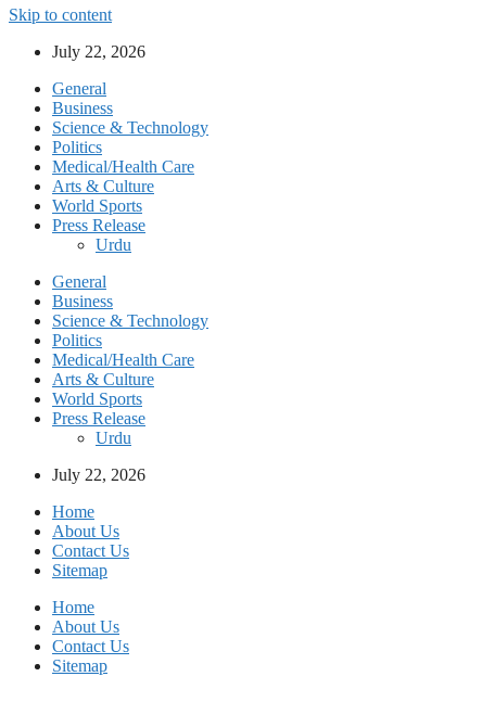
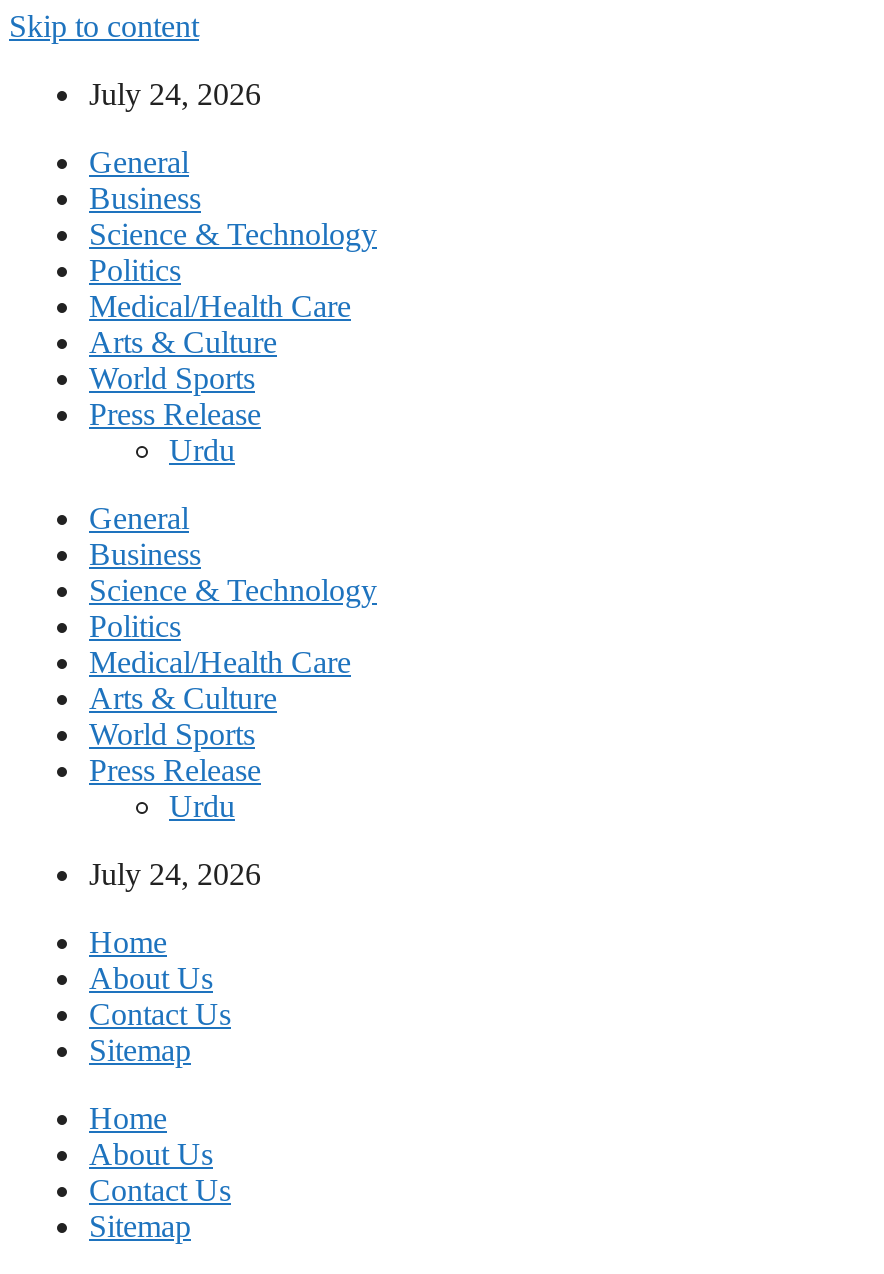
[52,42,145,61] July 22, 2026 -> [89,77,261,111] July 24, 2026
[52,465,145,484] July 22, 2026 -> [89,857,261,891] July 24, 2026

